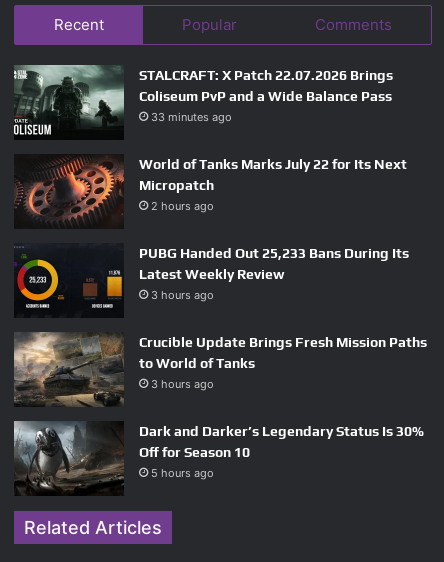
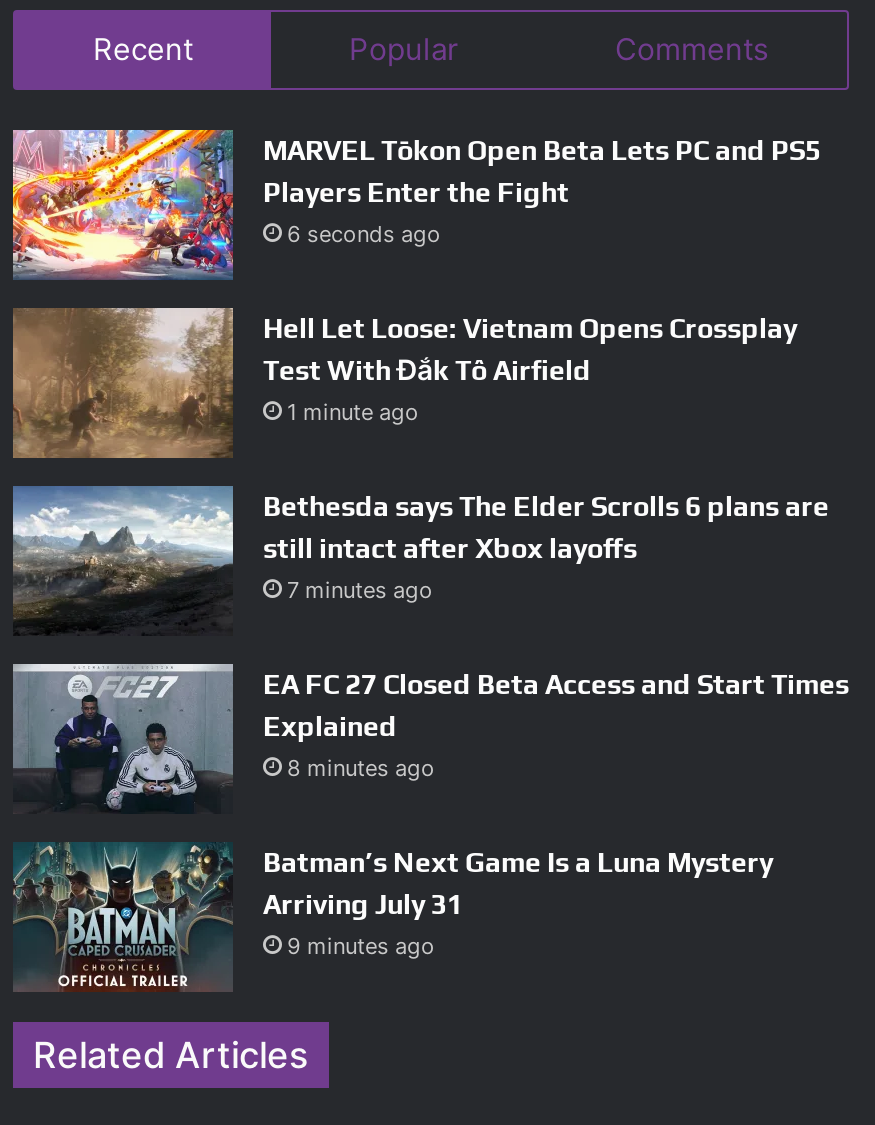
[14,64,393,141] [image] | STALCRAFT: X Patch 22.07.2026 Brings | Coliseum PvP and a Wide Balance Pass | 33 minutes ago -> [11,127,821,281] [image] | MARVEL Tōkon Open Beta Lets PC and PS5 | Players Enter the Fight | 6 seconds ago
[14,154,407,230] [image] | World of Tanks Marks July 22 for Its Next | Micropatch | 2 hours ago -> [11,305,797,461] [image] | Hell Let Loose: Vietnam Opens Crossplay | Test With Đắk Tô Airfield | 1 minute ago
[14,243,409,317] [image] | PUBG Handed Out 25,233 Bans During Its | Latest Weekly Review | 3 hours ago -> [11,485,829,629] [image] | Bethesda says The Elder Scrolls 6 plans are | still intact after Xbox layoffs | 7 minutes ago
[13,332,427,407] [image] | Crucible Update Brings Fresh Mission Paths | to World of Tanks | 3 hours ago -> [13,661,849,813] [image] | EA FC 27 Closed Beta Access and Start Times | Explained | 8 minutes ago
[13,420,424,496] [image] | Dark and Darker’s Legendary Status Is 30% | Off for Season 10 | 5 hours ago -> [13,841,773,993] [image] | Batman’s Next Game Is a Luna Mystery | Arriving July 31 | 9 minutes ago

